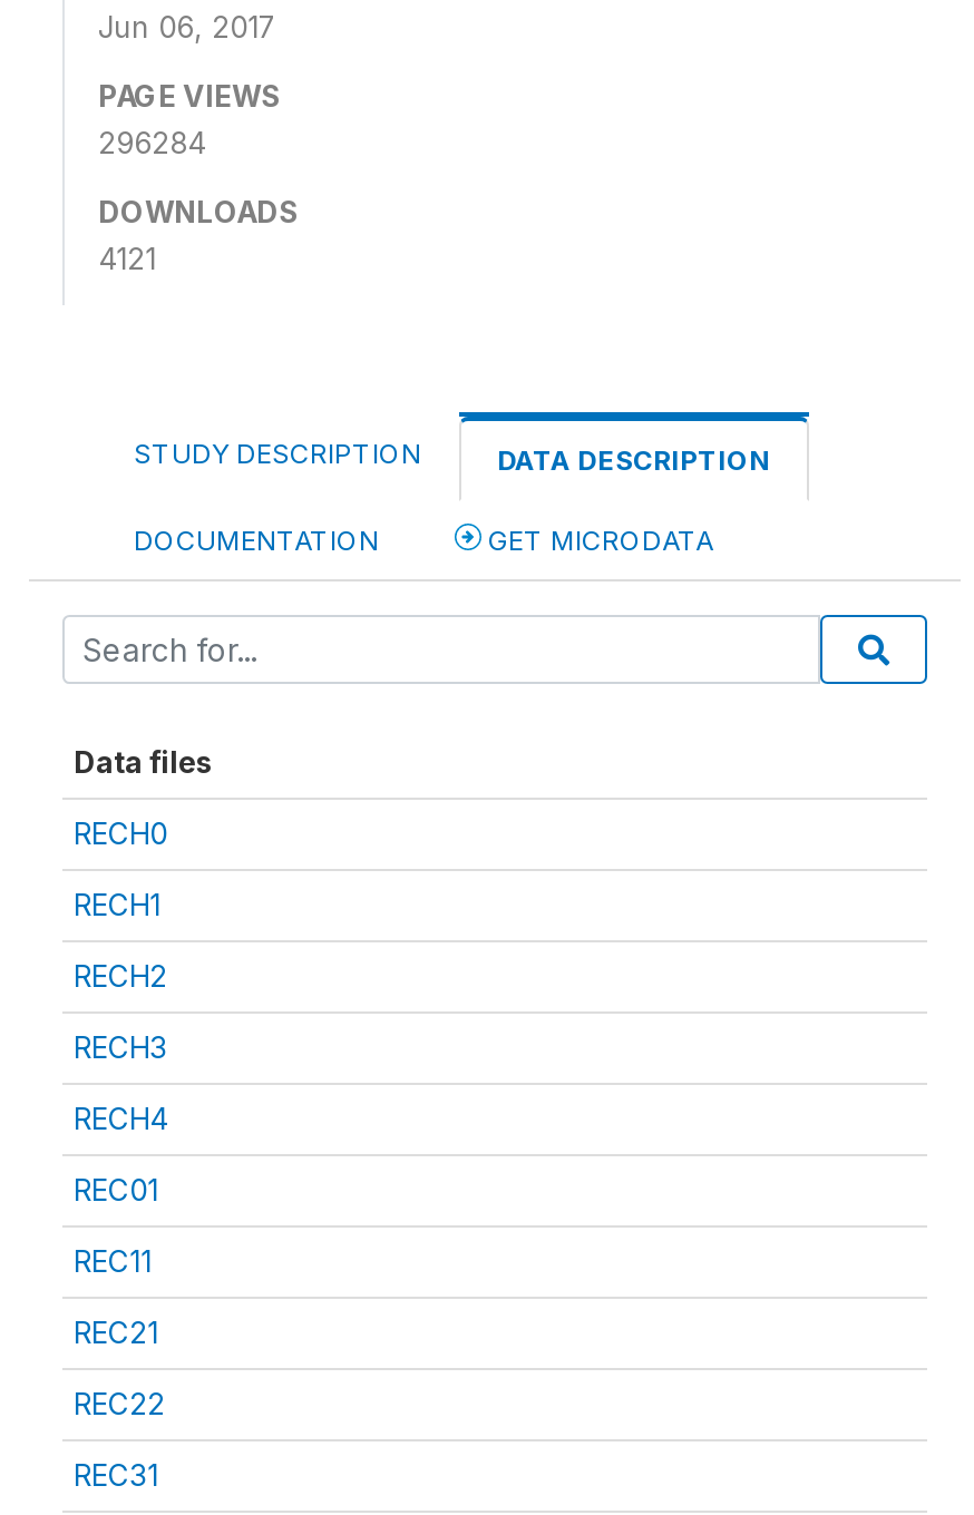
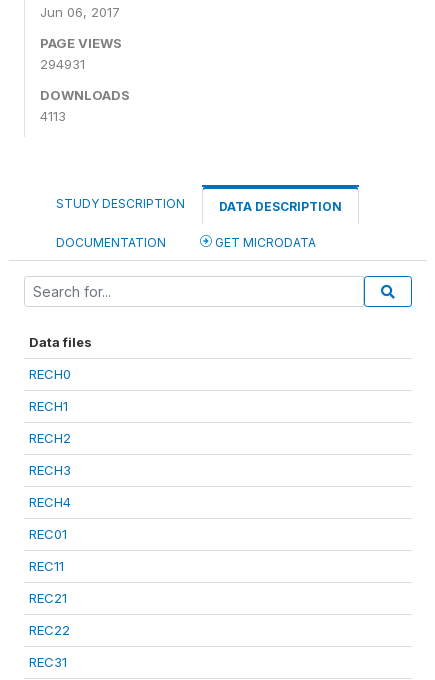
[98,124,205,159] 296284 -> [40,55,85,71] 294931
[98,240,156,275] 4121 -> [40,107,66,123] 4113

